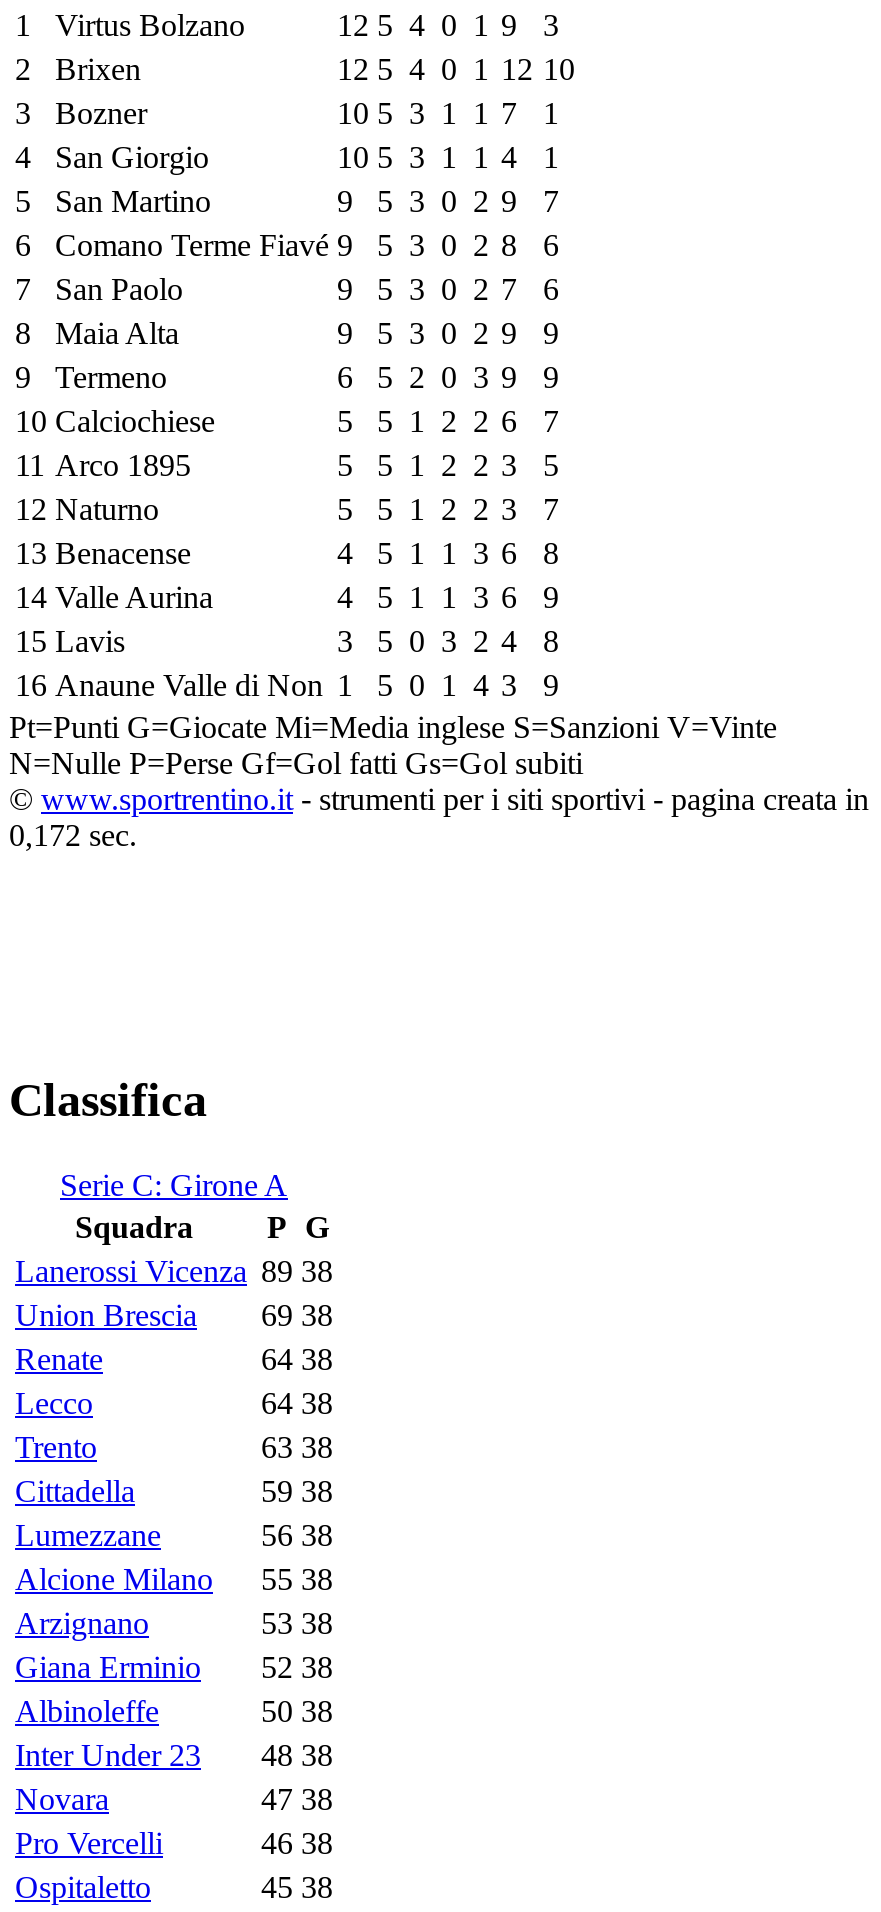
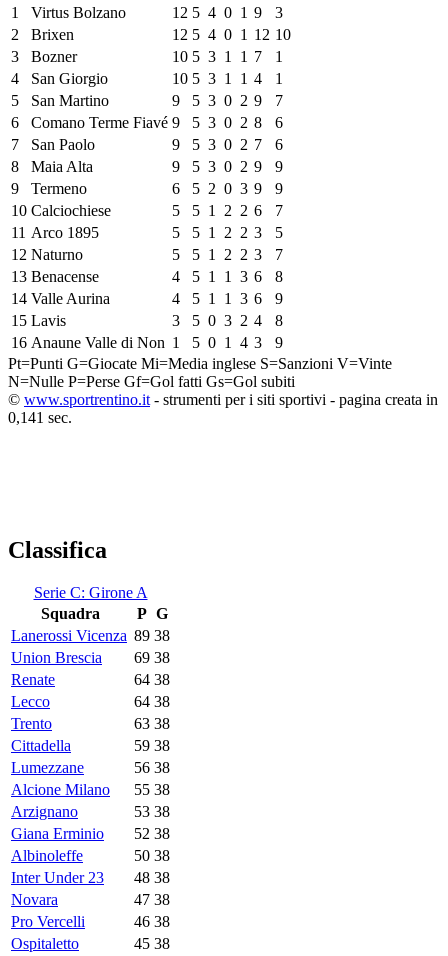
[9,818,137,852] 0,172 sec. -> [8,409,72,426] 0,141 sec.

